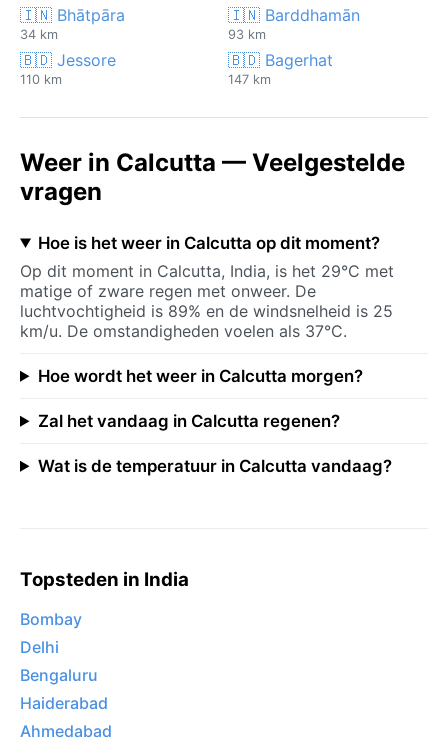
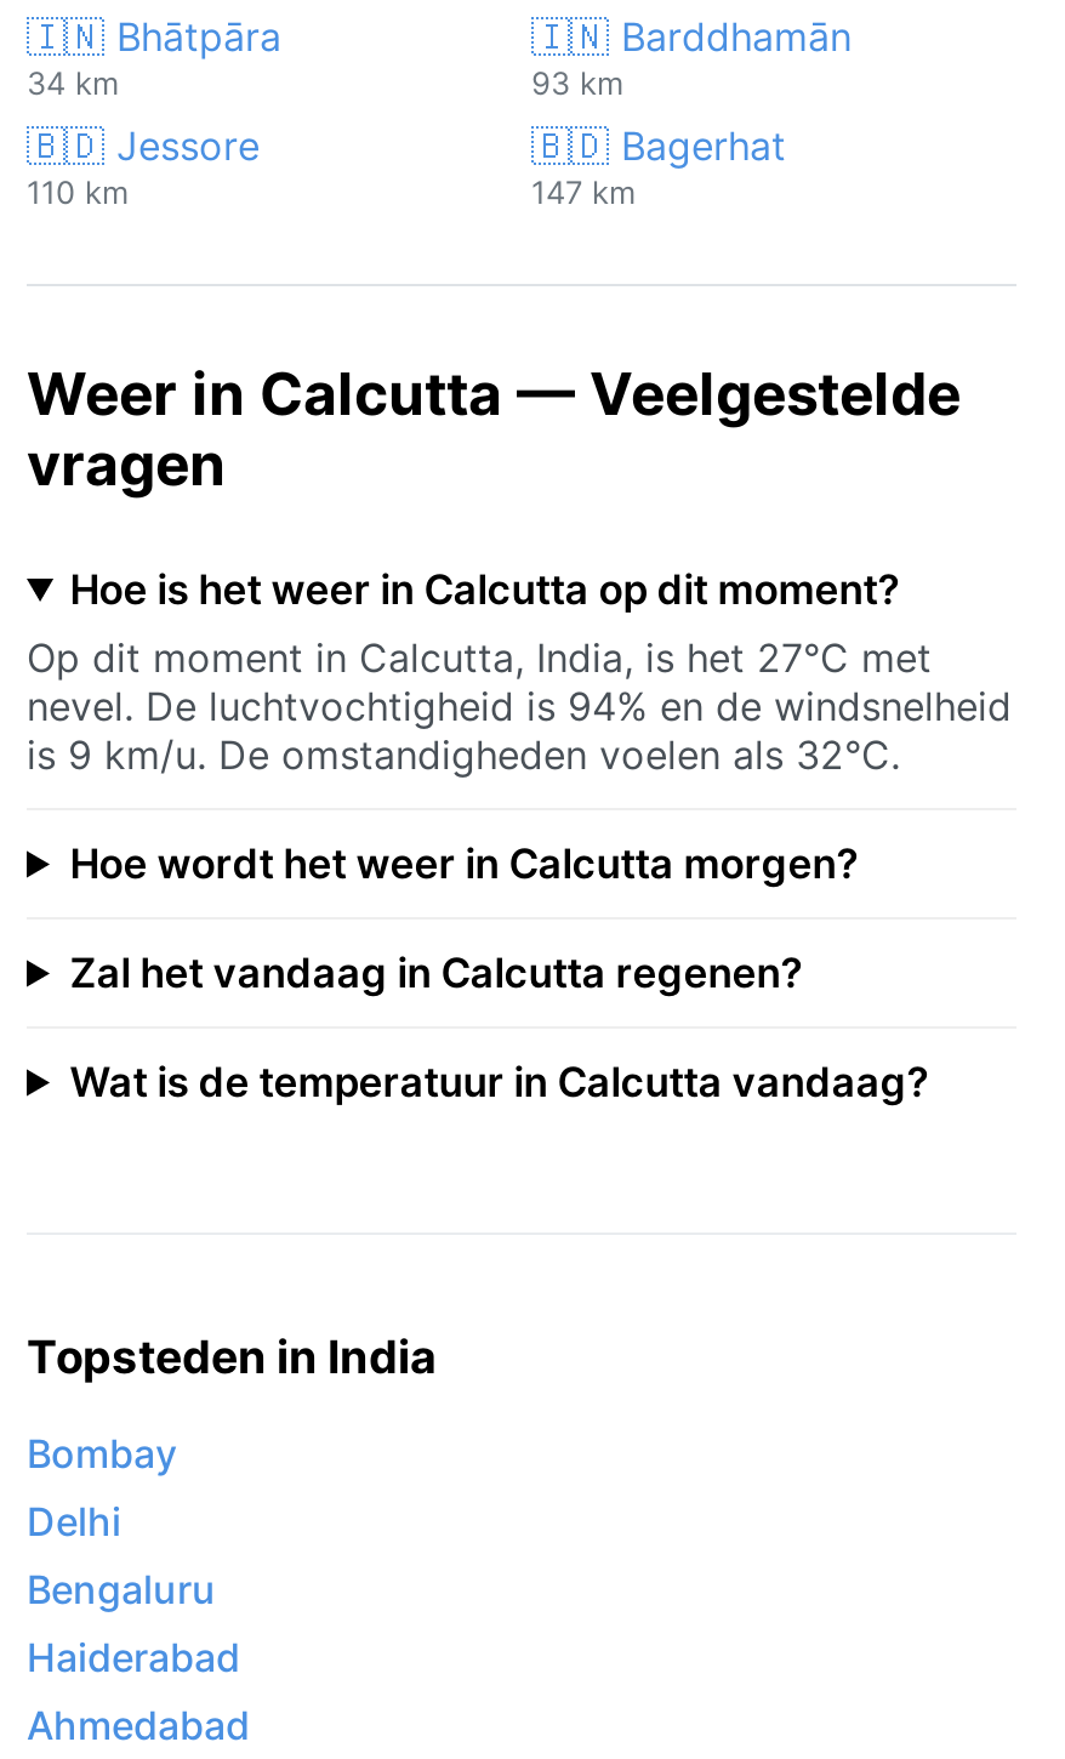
[20,261,394,341] Op dit moment in Calcutta, India, is het 29°C met | matige of zware regen met onweer. De | luchtvochtigheid is 89% en de windsnelheid is 25 | km/u. De omstandigheden voelen als 37°C. -> [27,633,1012,778] Op dit moment in Calcutta, India, is het 27°C met | nevel. De luchtvochtigheid is 94% en de windsnelheid | is 9 km/u. De omstandigheden voelen als 32°C.

